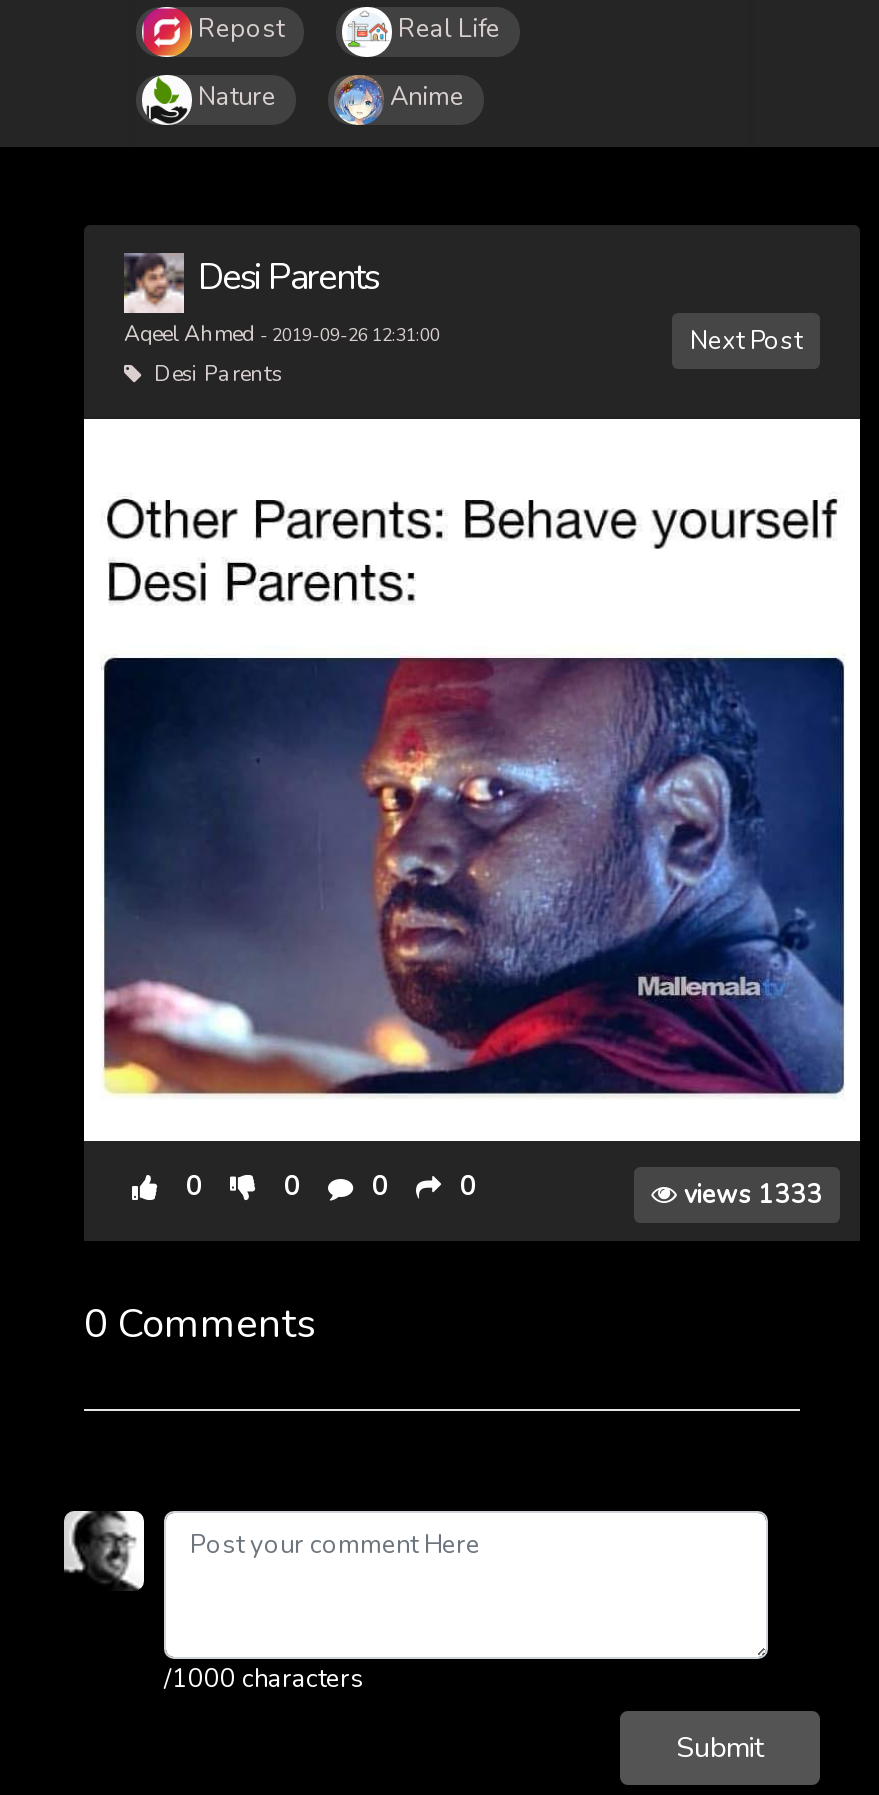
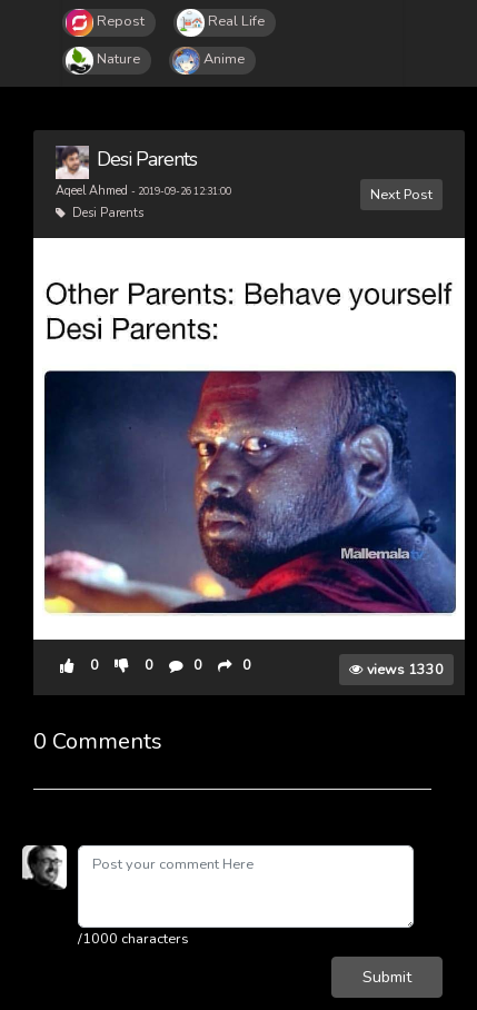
[684,1177,822,1211] views 1333 -> [367,660,444,679] views 1330

